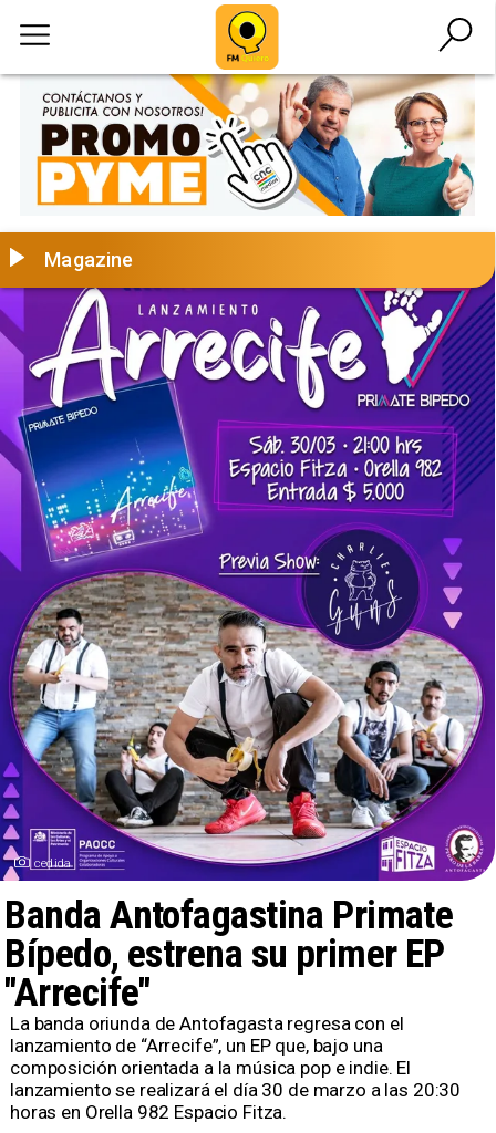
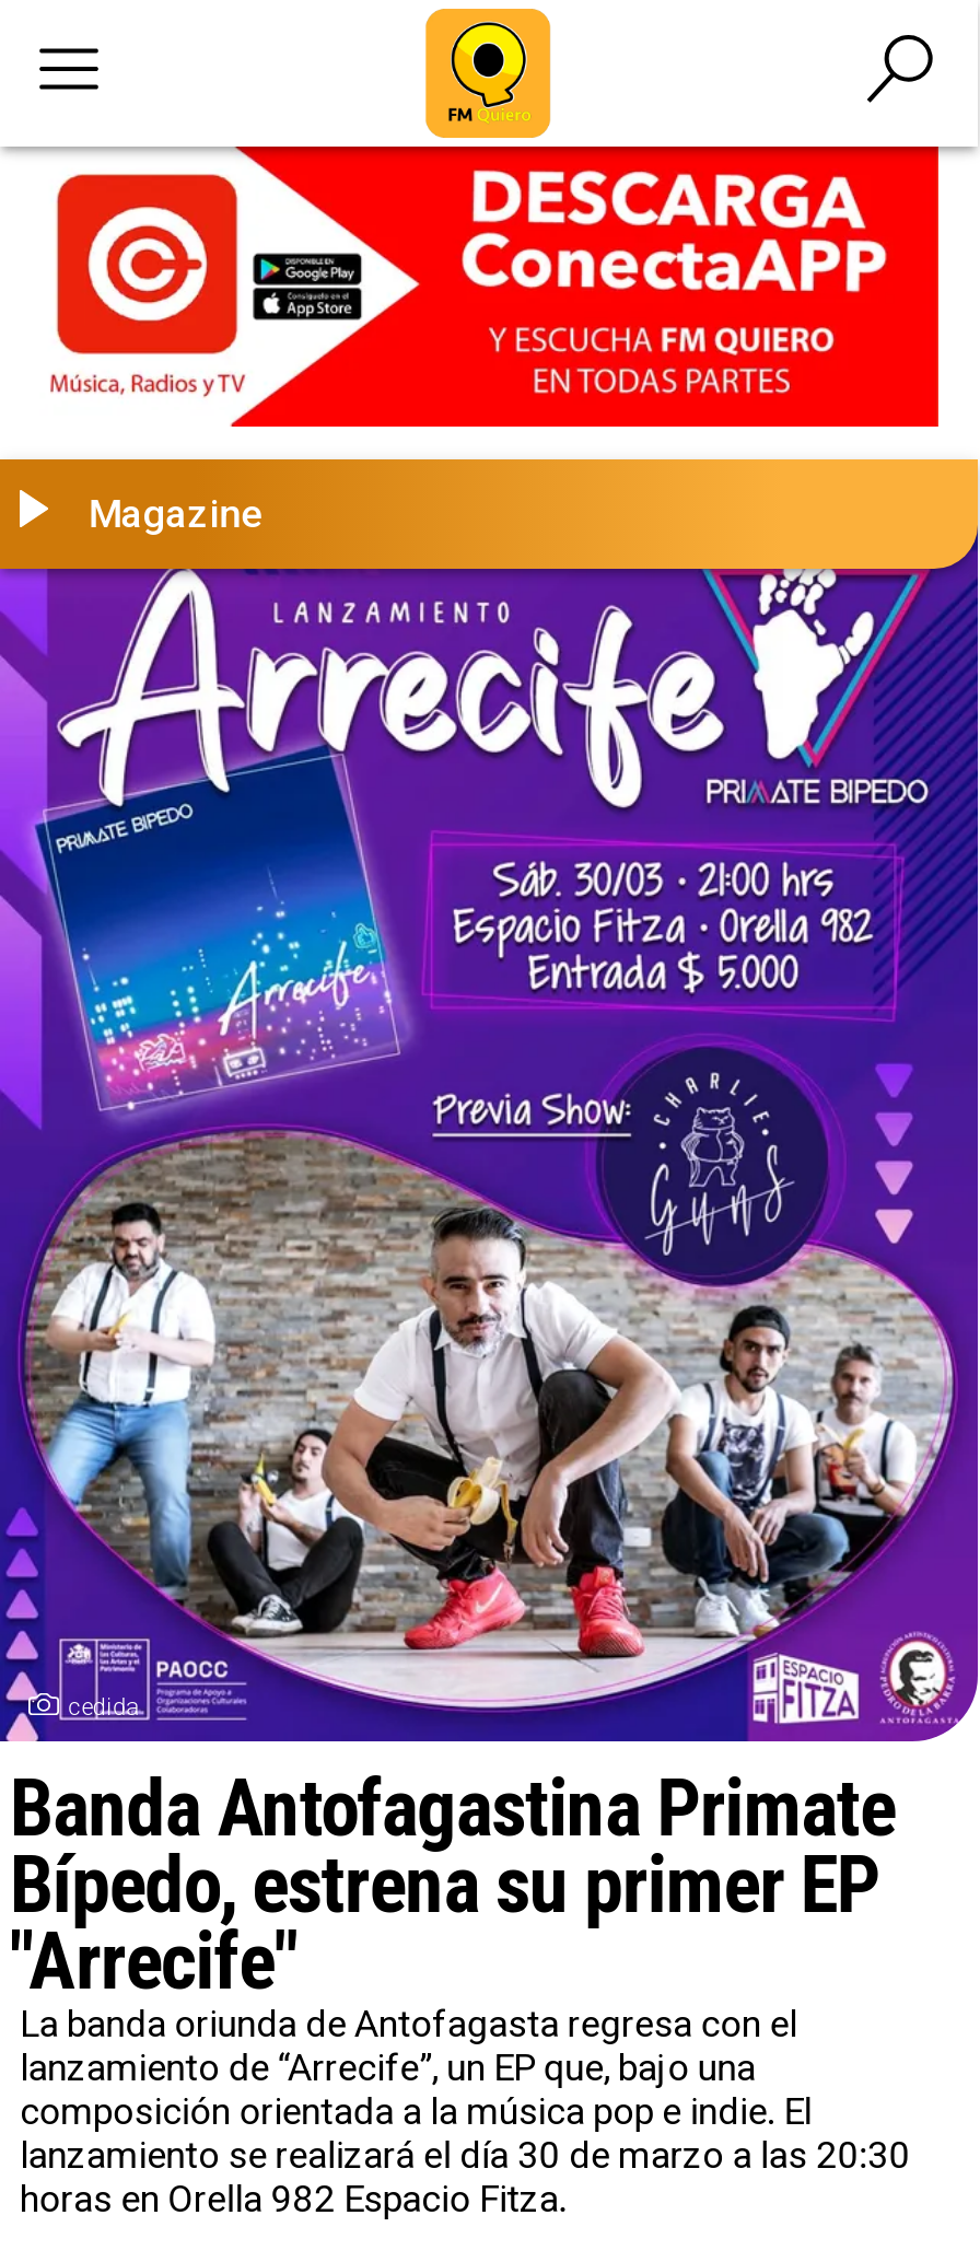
[25,73,475,217] [image] -> [48,144,941,429] [image]

